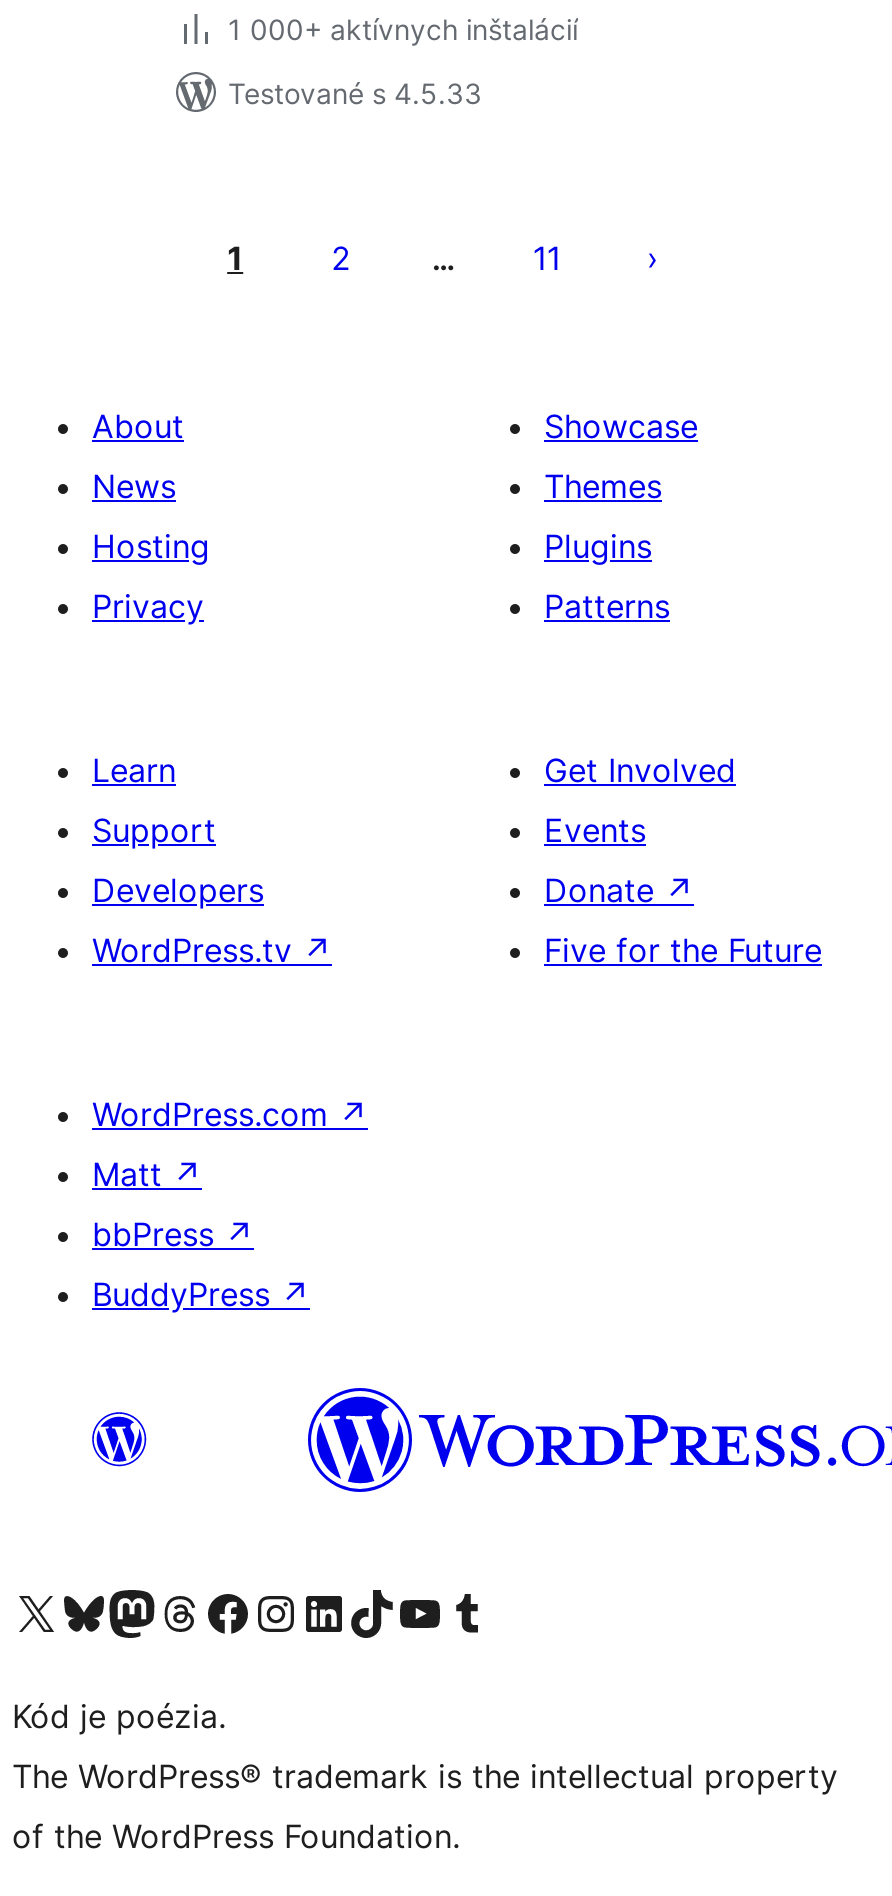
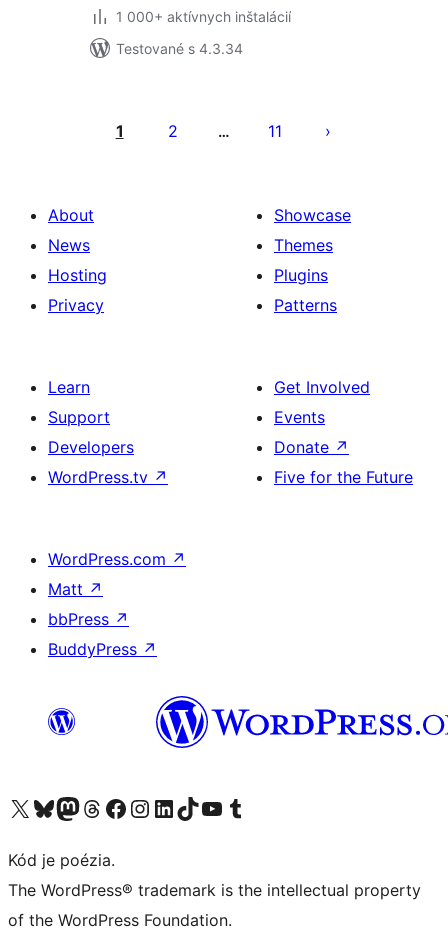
[228,76,482,110] Testované s 4.5.33 -> [116,40,243,57] Testované s 4.3.34

